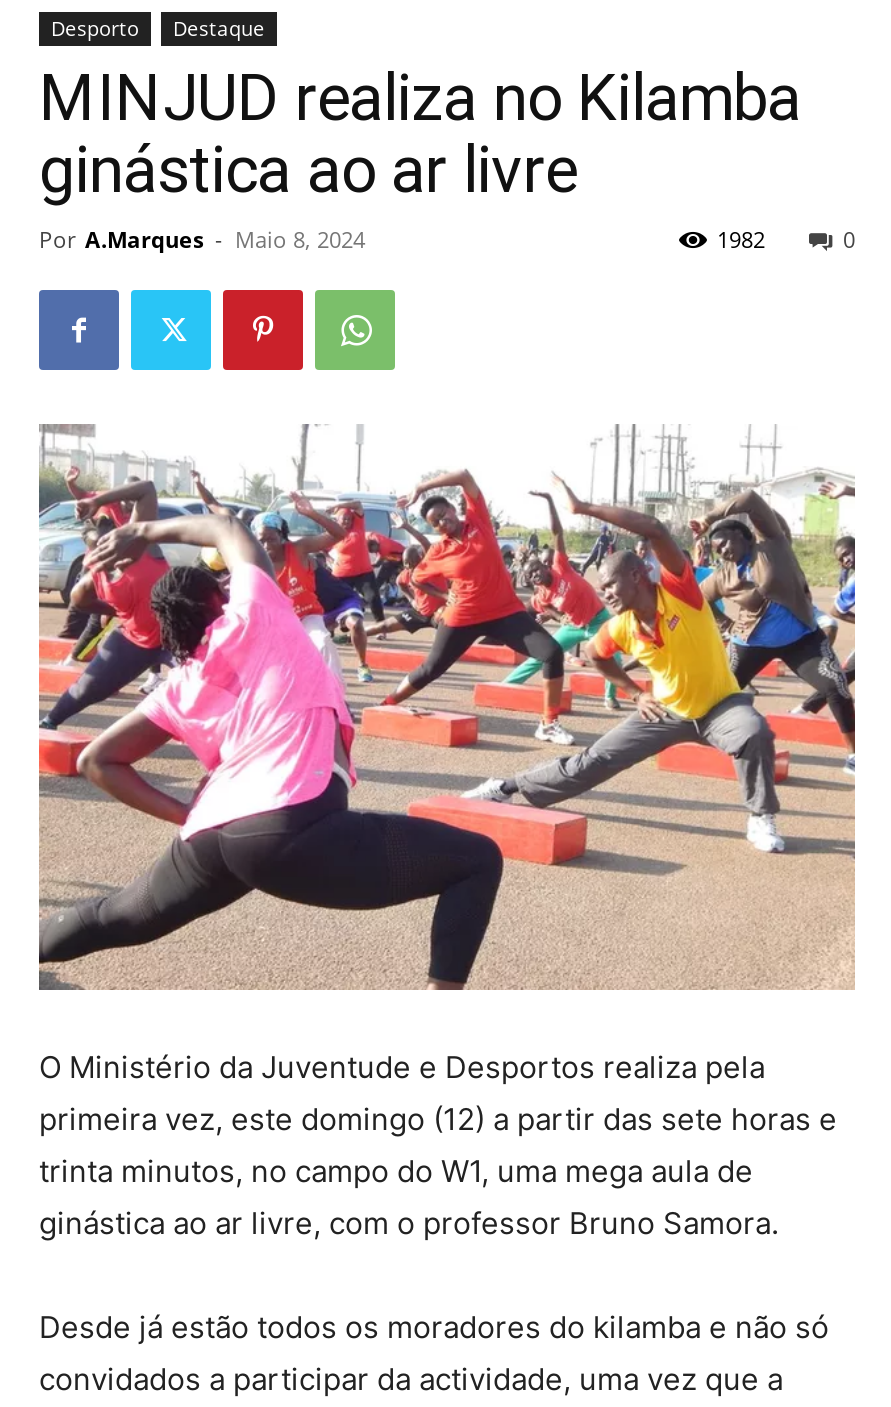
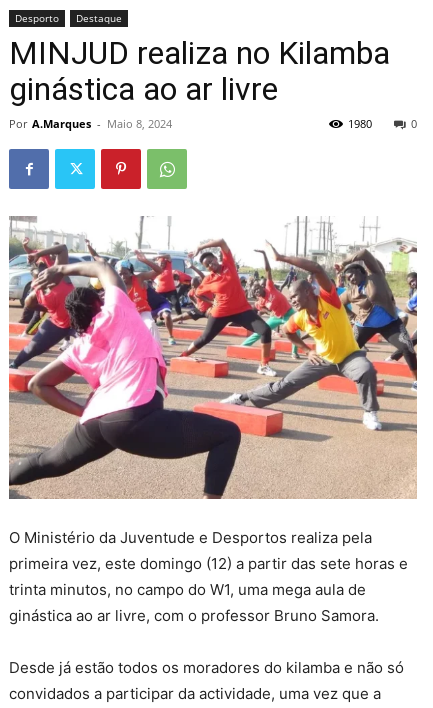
[717,224,765,254] 1982 -> [348,116,372,131] 1980

